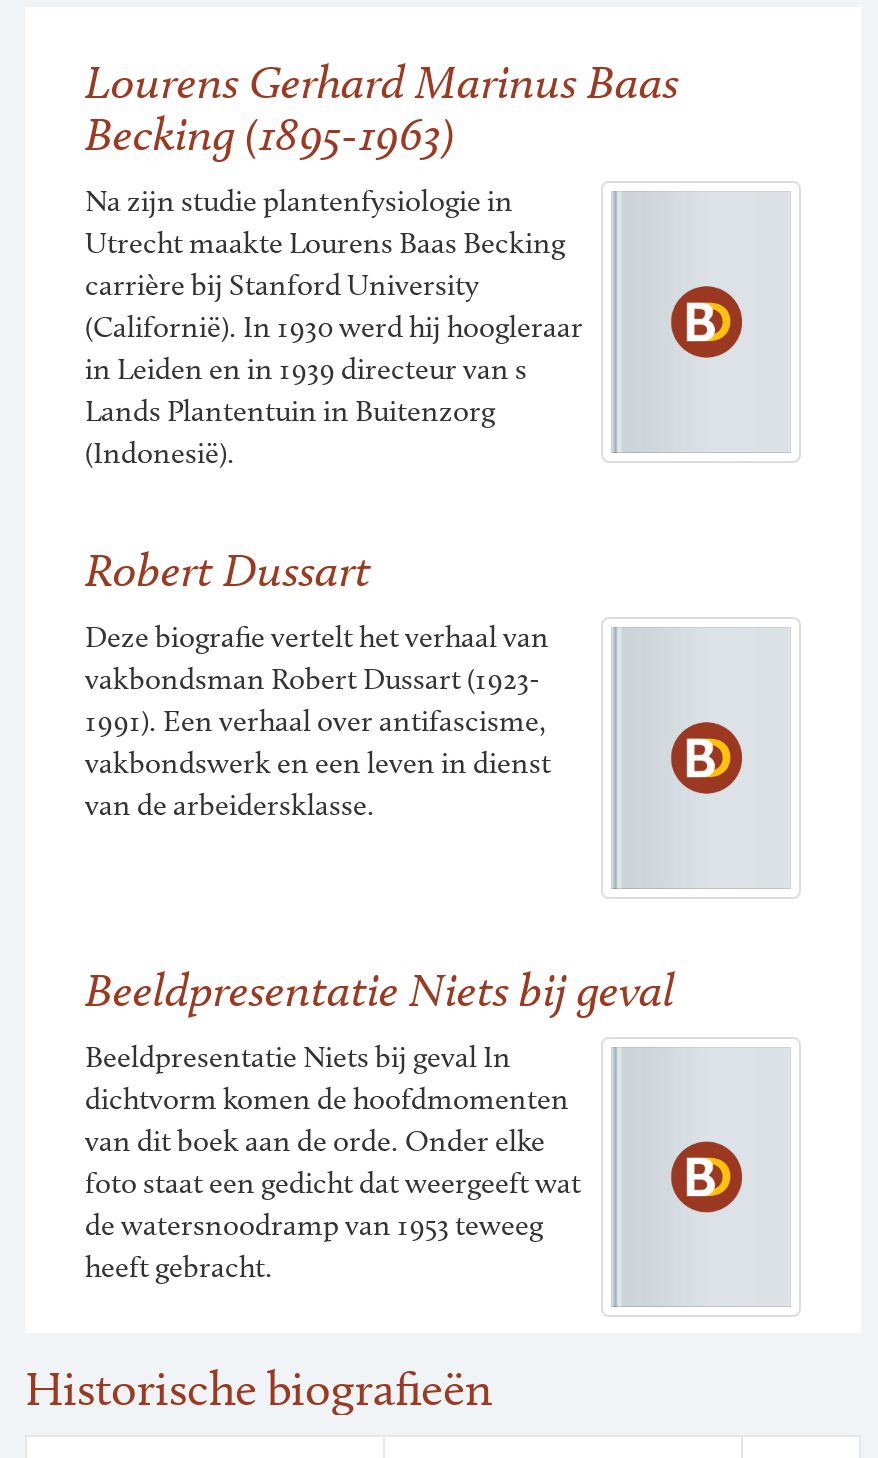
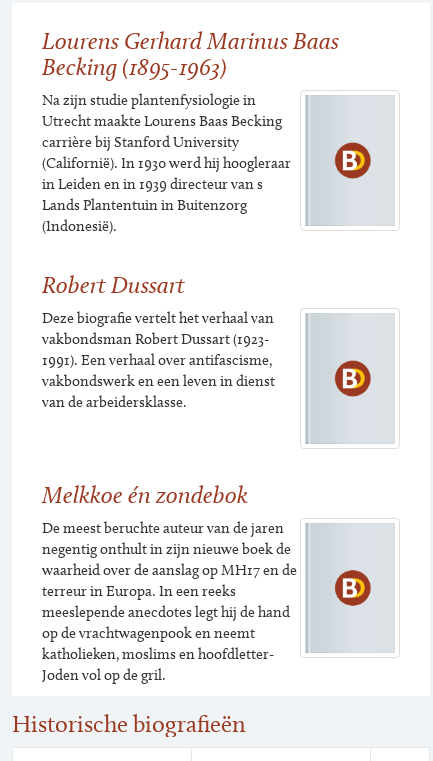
[85,960,675,1284] Beeldpresentatie Niets bij geval | Beeldpresentatie Niets bij geval In | dichtvorm komen de hoofdmomenten | van dit boek aan de orde. Onder elke | foto staat een gedicht dat weergeeft wat | de watersnoodramp van 1953 teweeg | heeft gebracht. -> [42,479,297,683] Melkkoe én zondebok | De meest beruchte auteur van de jaren | negentig onthult in zijn nieuwe boek de | waarheid over de aanslag op MH17 en de | terreur in Europa. In een reeks | meeslepende anecdotes legt hij de hand | op de vrachtwagenpook en neemt | katholieken, moslims en hoofdletter- | Joden vol op de gril.

